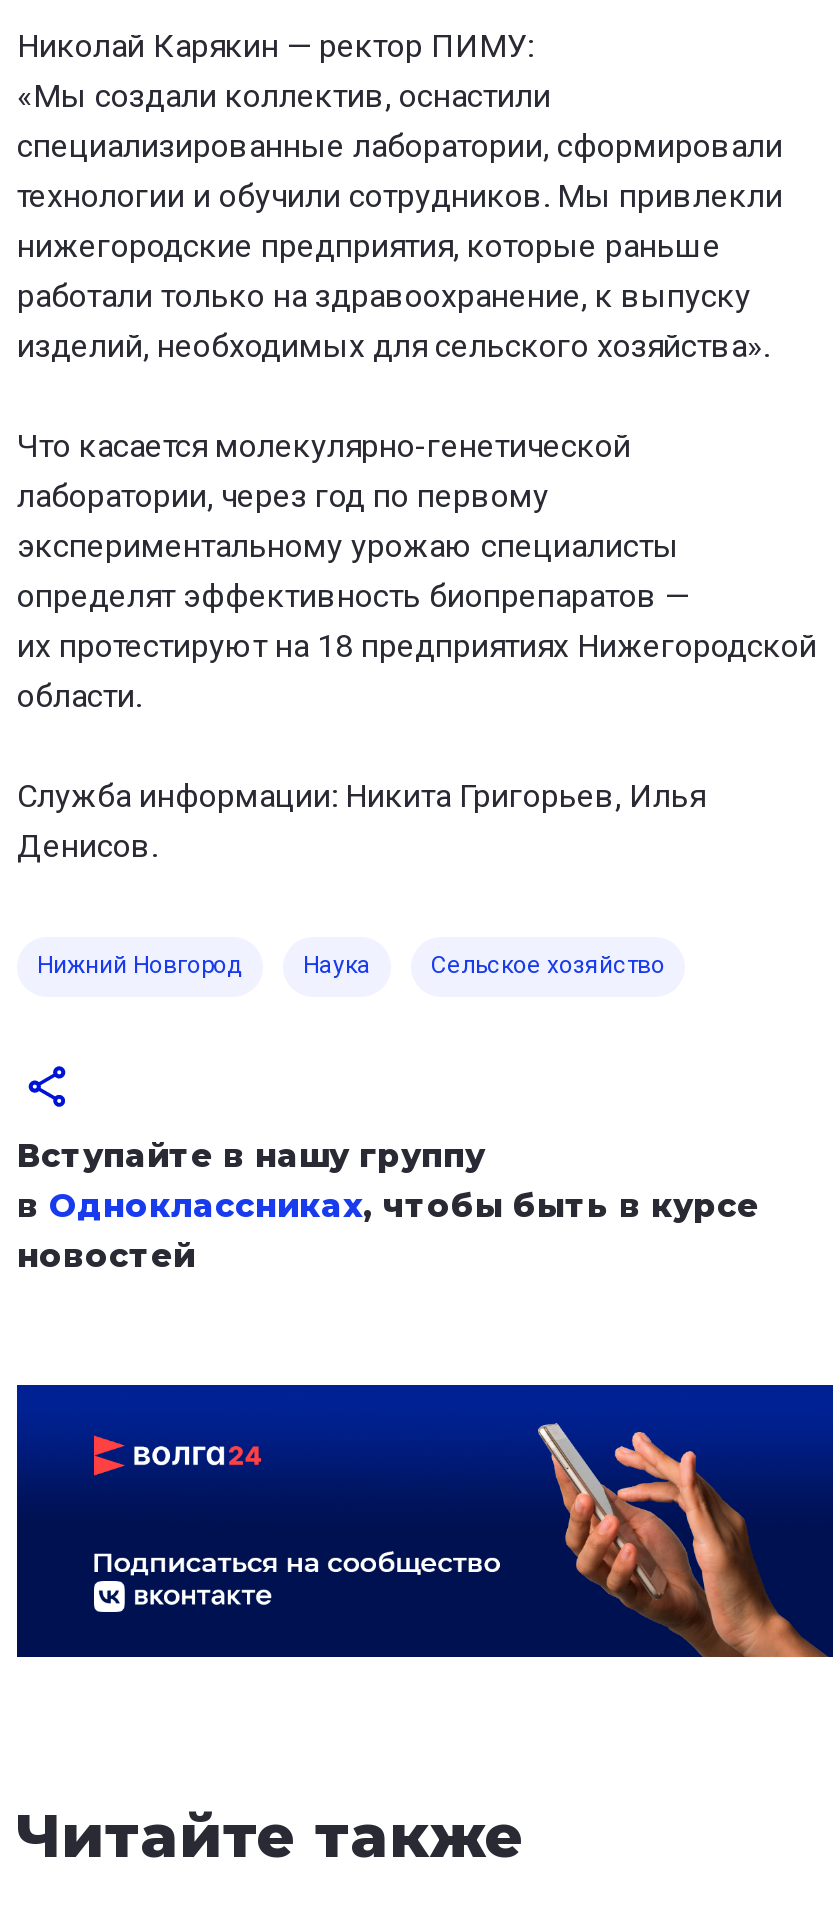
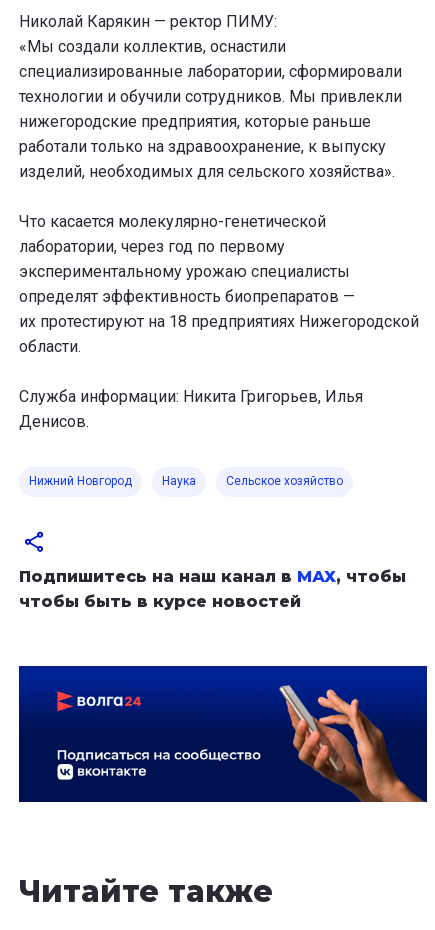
[17,1136,759,1274] Вступайте в нашу группу | в Одноклассниках, чтобы быть в курсе | новостей -> [19,566,406,610] Подпишитесь на наш канал в МАХ, чтобы | чтобы быть в курсе новостей

